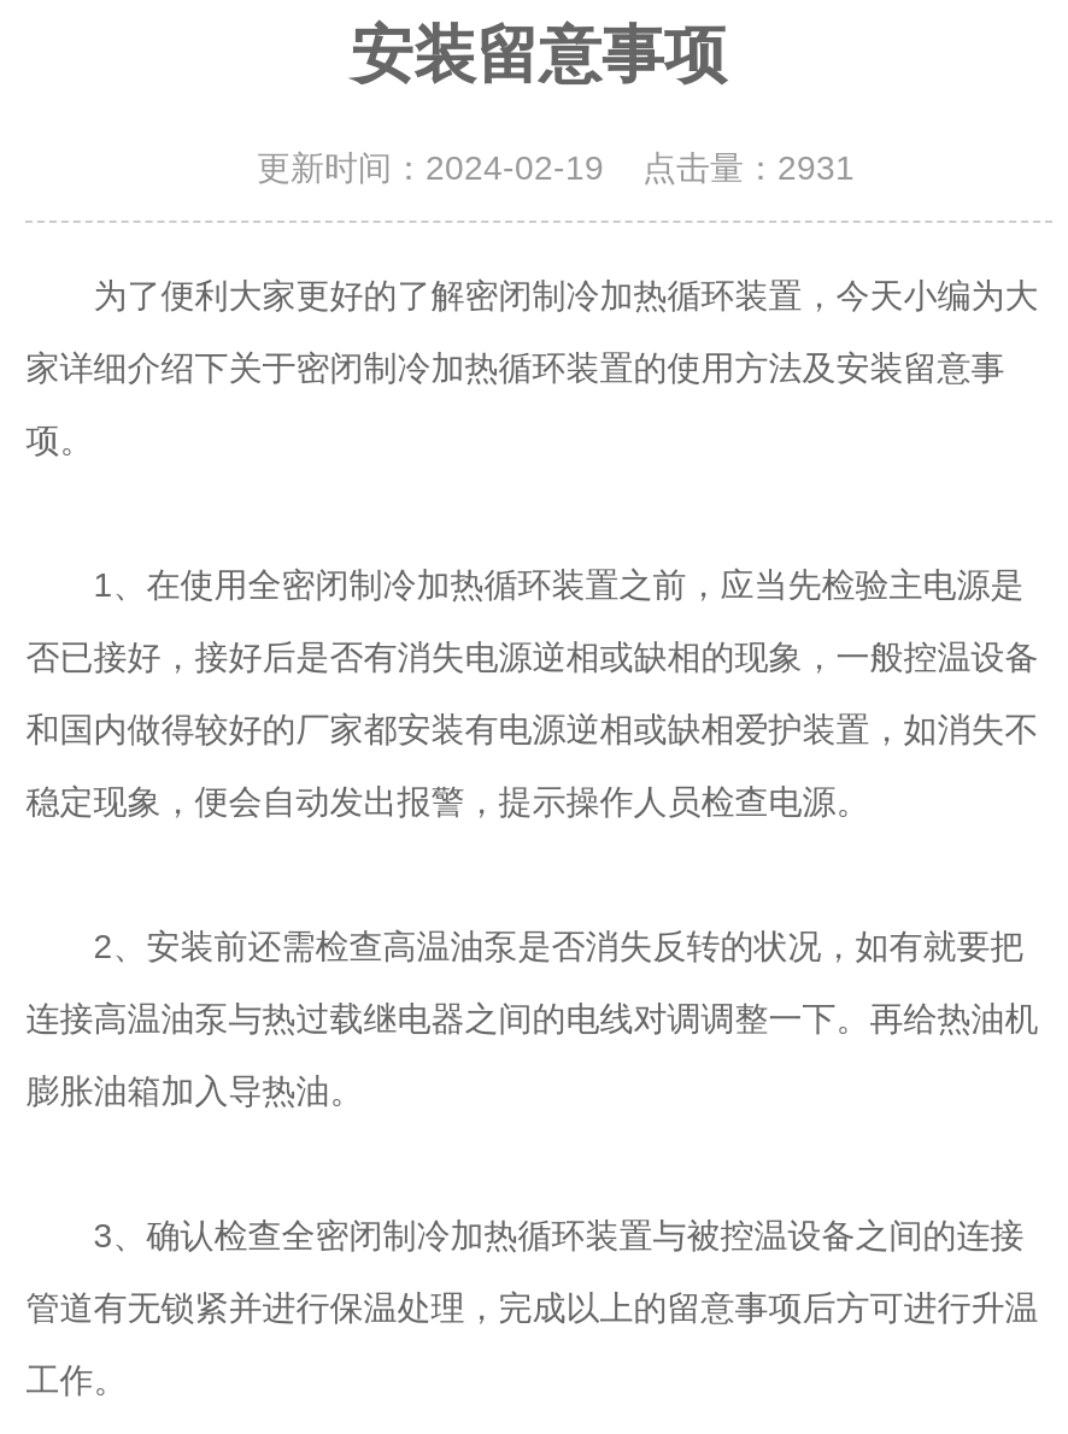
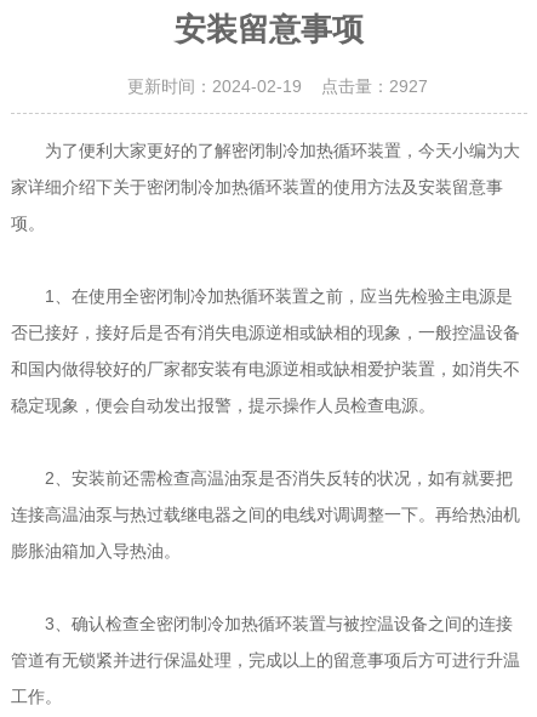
[223,148,855,187] 更新时间：2024-02-19 点击量：2931 -> [110,76,428,96] 更新时间：2024-02-19 点击量：2927

